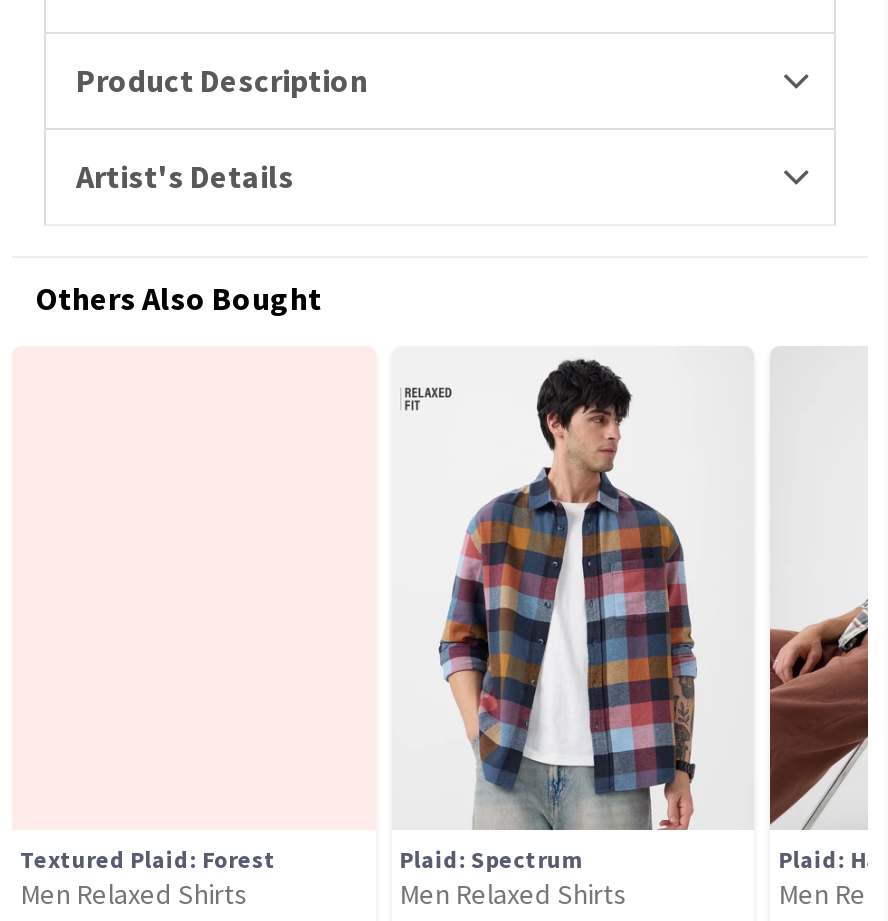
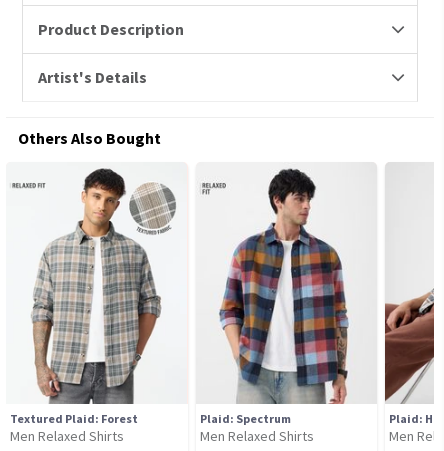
none -> [11,167,177,405] [image]

